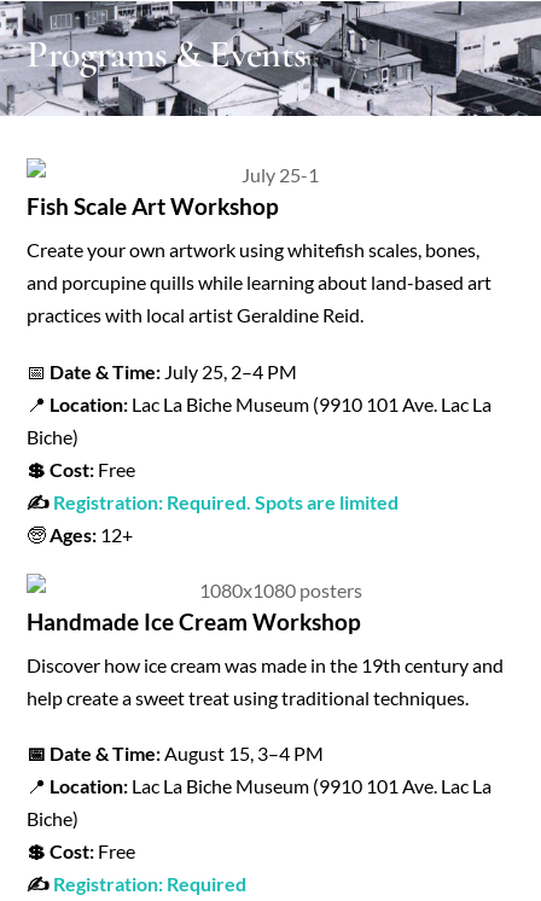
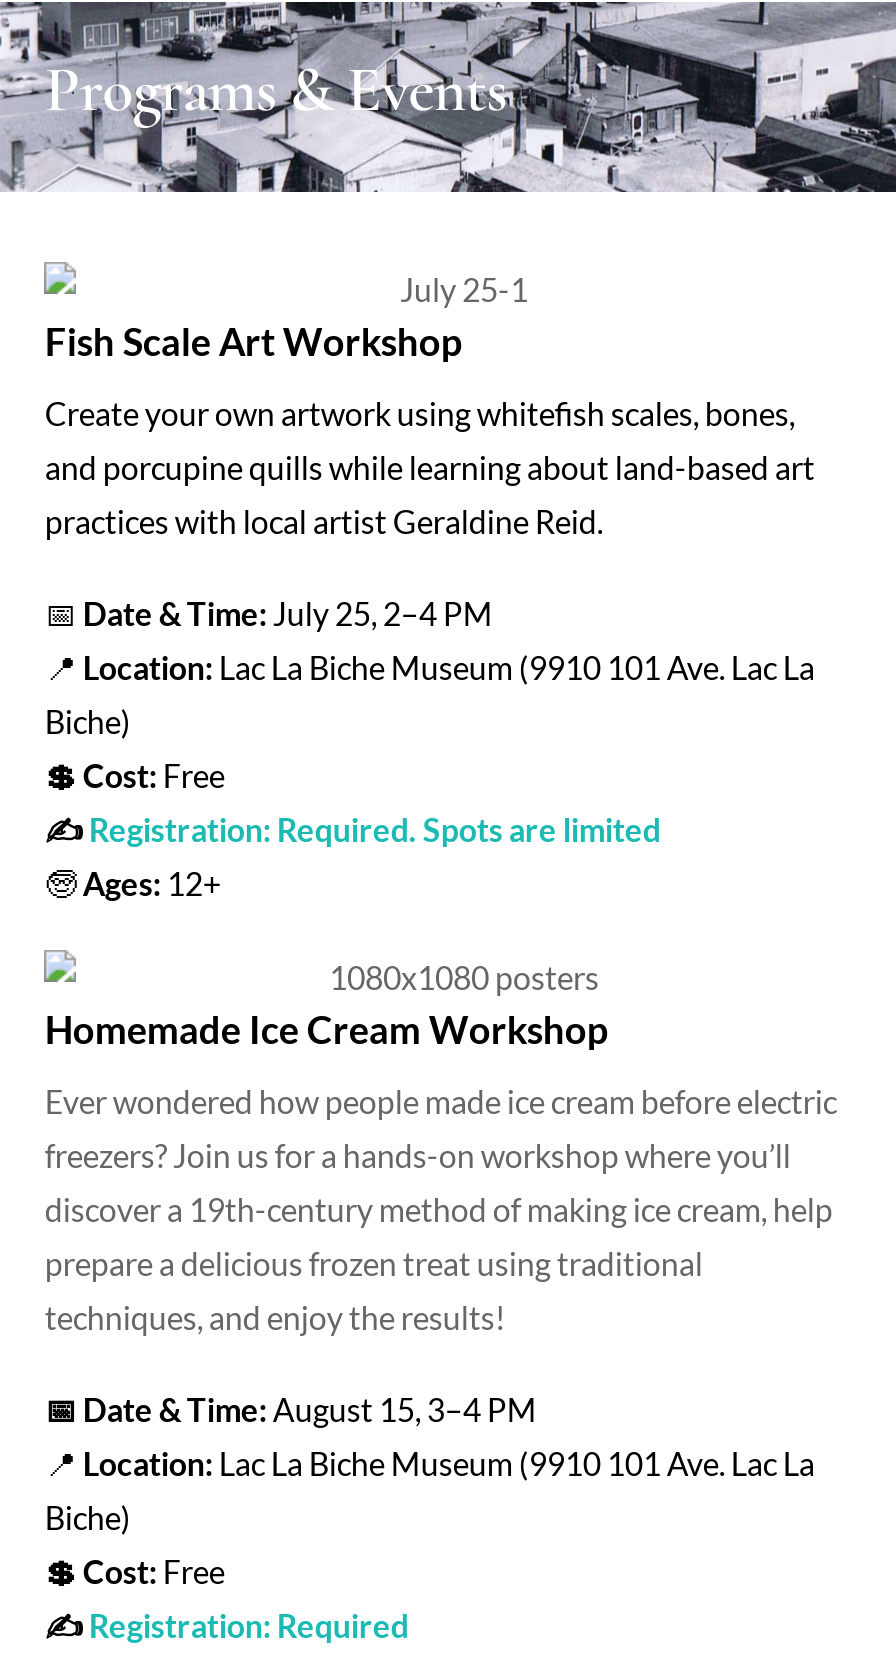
[27,607,362,635] Handmade Ice Cream Workshop -> [45,1005,609,1051] Homemade Ice Cream Workshop
[27,654,504,709] Discover how ice cream was made in the 19th century and | help create a sweet treat using traditional techniques. -> [45,1083,837,1337] Ever wondered how people made ice cream before electric | freezers? Join us for a hands-on workshop where you’ll | discover a 19th-century method of making ice cream, help | prepare a delicious frozen treat using traditional | techniques, and enjoy the results!

